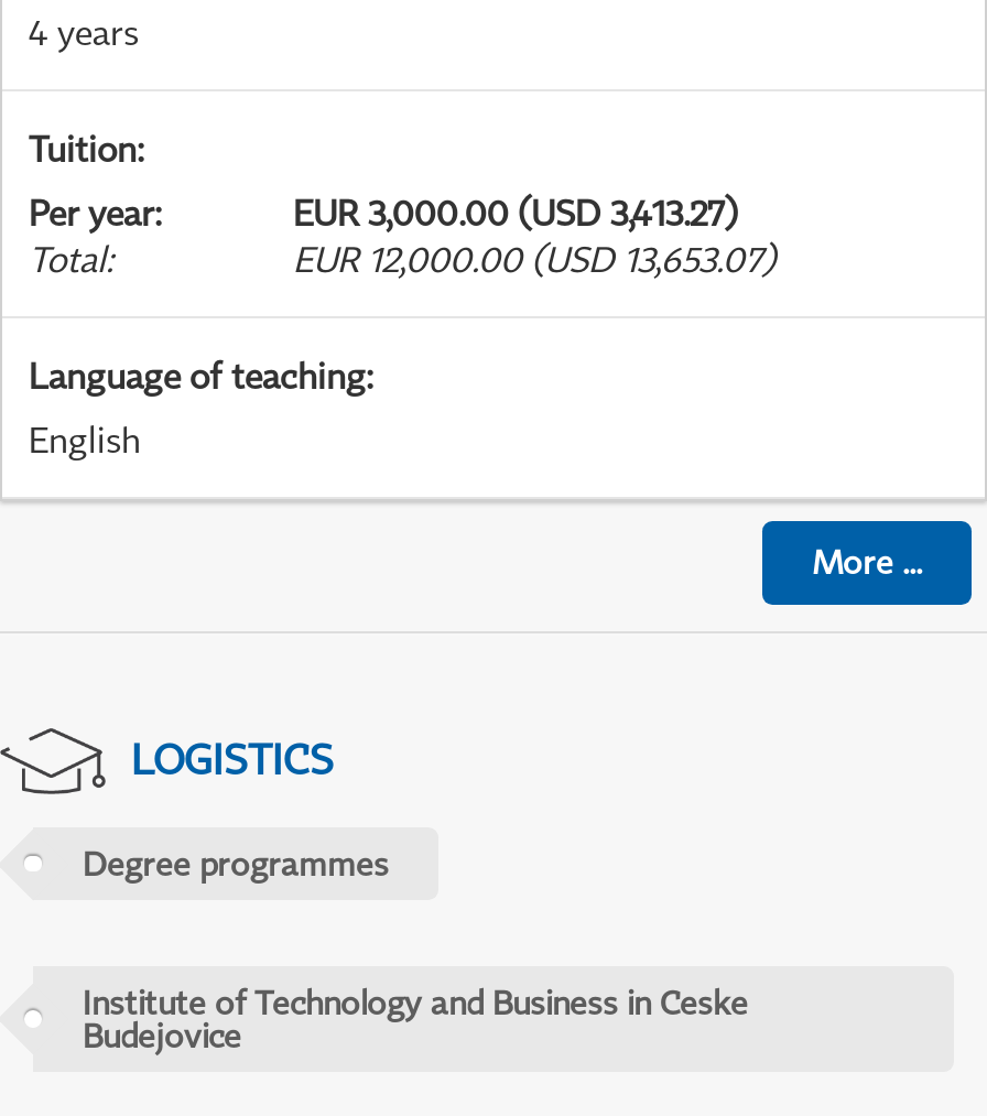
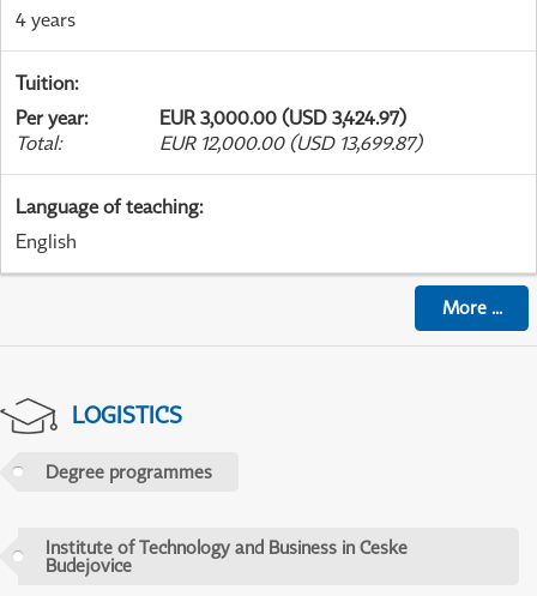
[293,190,738,234] EUR 3,000.00 (USD 3,413.27) -> [159,105,406,129] EUR 3,000.00 (USD 3,424.97)
[293,236,775,280] EUR 12,000.00 (USD 13,653.07) -> [159,130,422,154] EUR 12,000.00 (USD 13,699.87)

